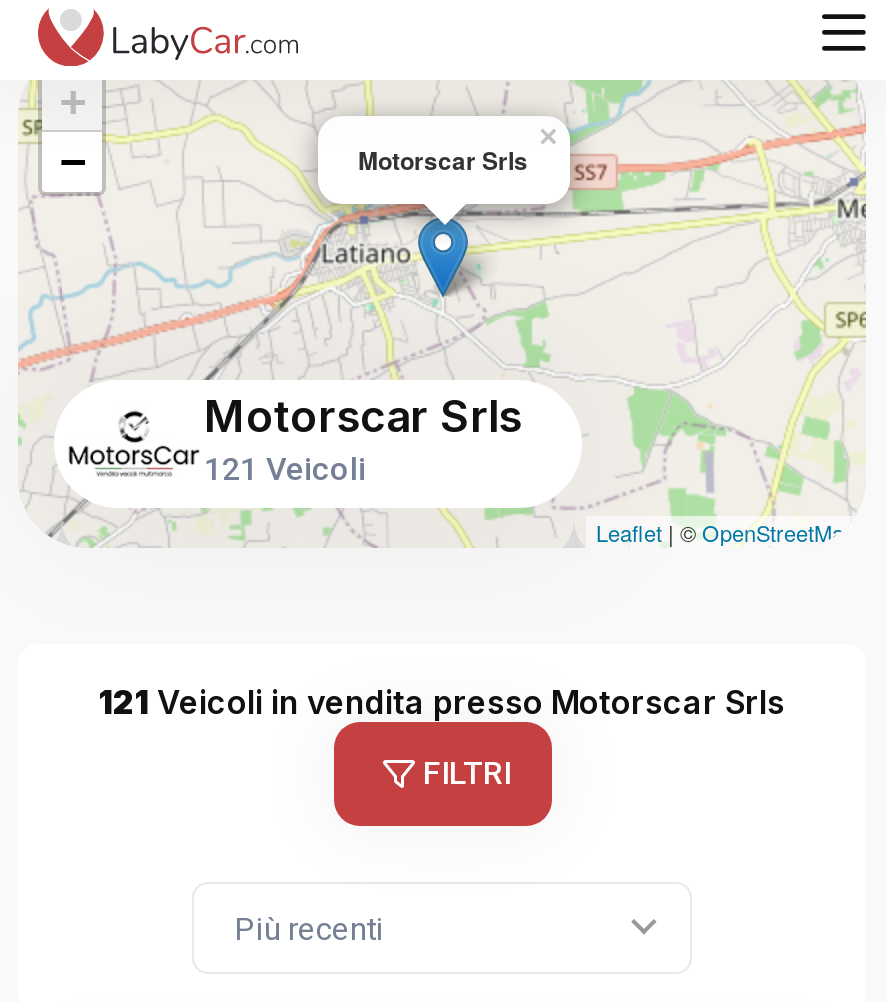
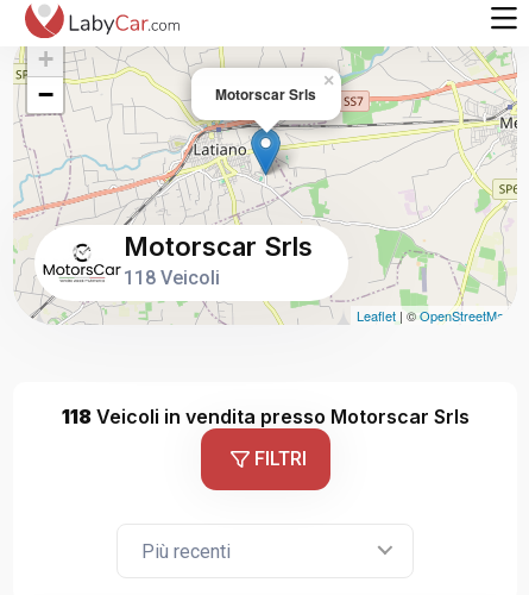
[204,450,366,488] 121 Veicoli -> [124,267,220,289] 118 Veicoli
[99,682,785,722] 121 Veicoli in vendita presso Motorscar Srls -> [61,405,469,428] 118 Veicoli in vendita presso Motorscar Srls

